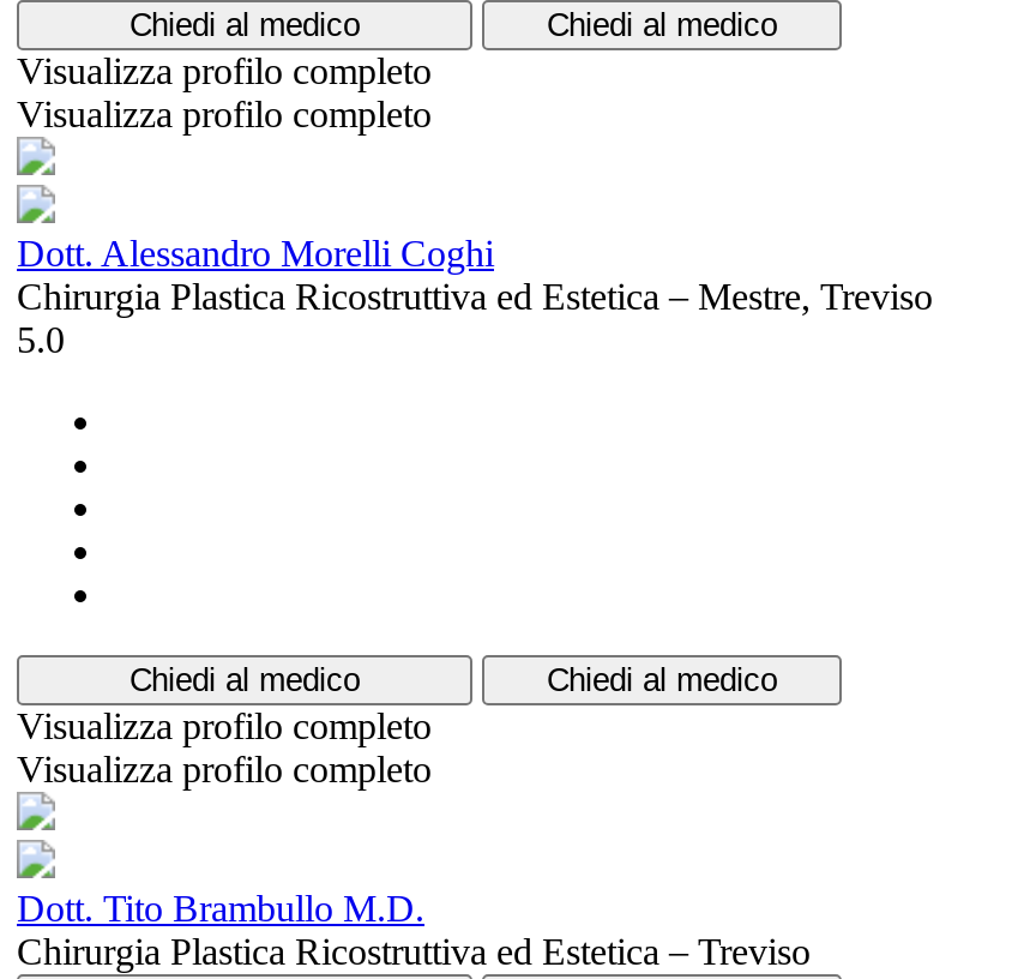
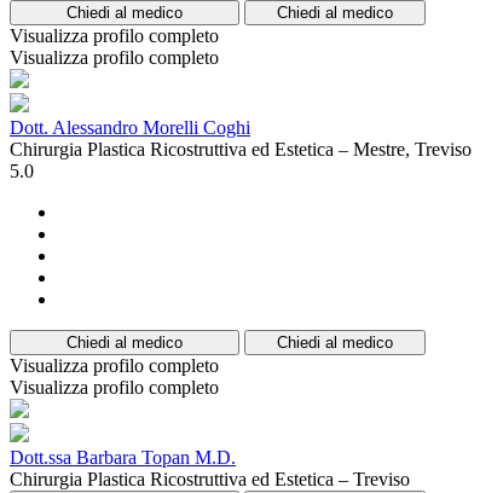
[17,887,424,928] Dott. Tito Brambullo M.D. -> [10,447,236,467] Dott.ssa Barbara Topan M.D.

